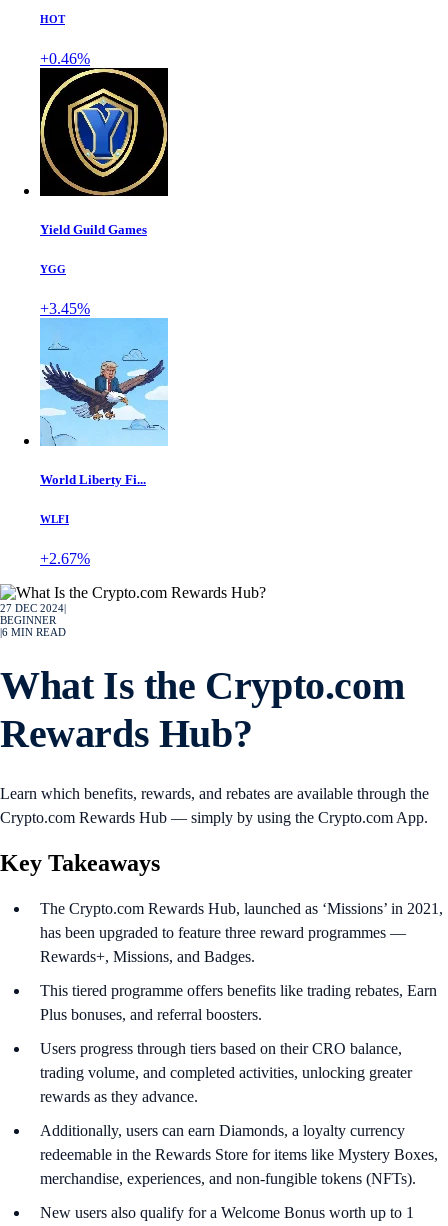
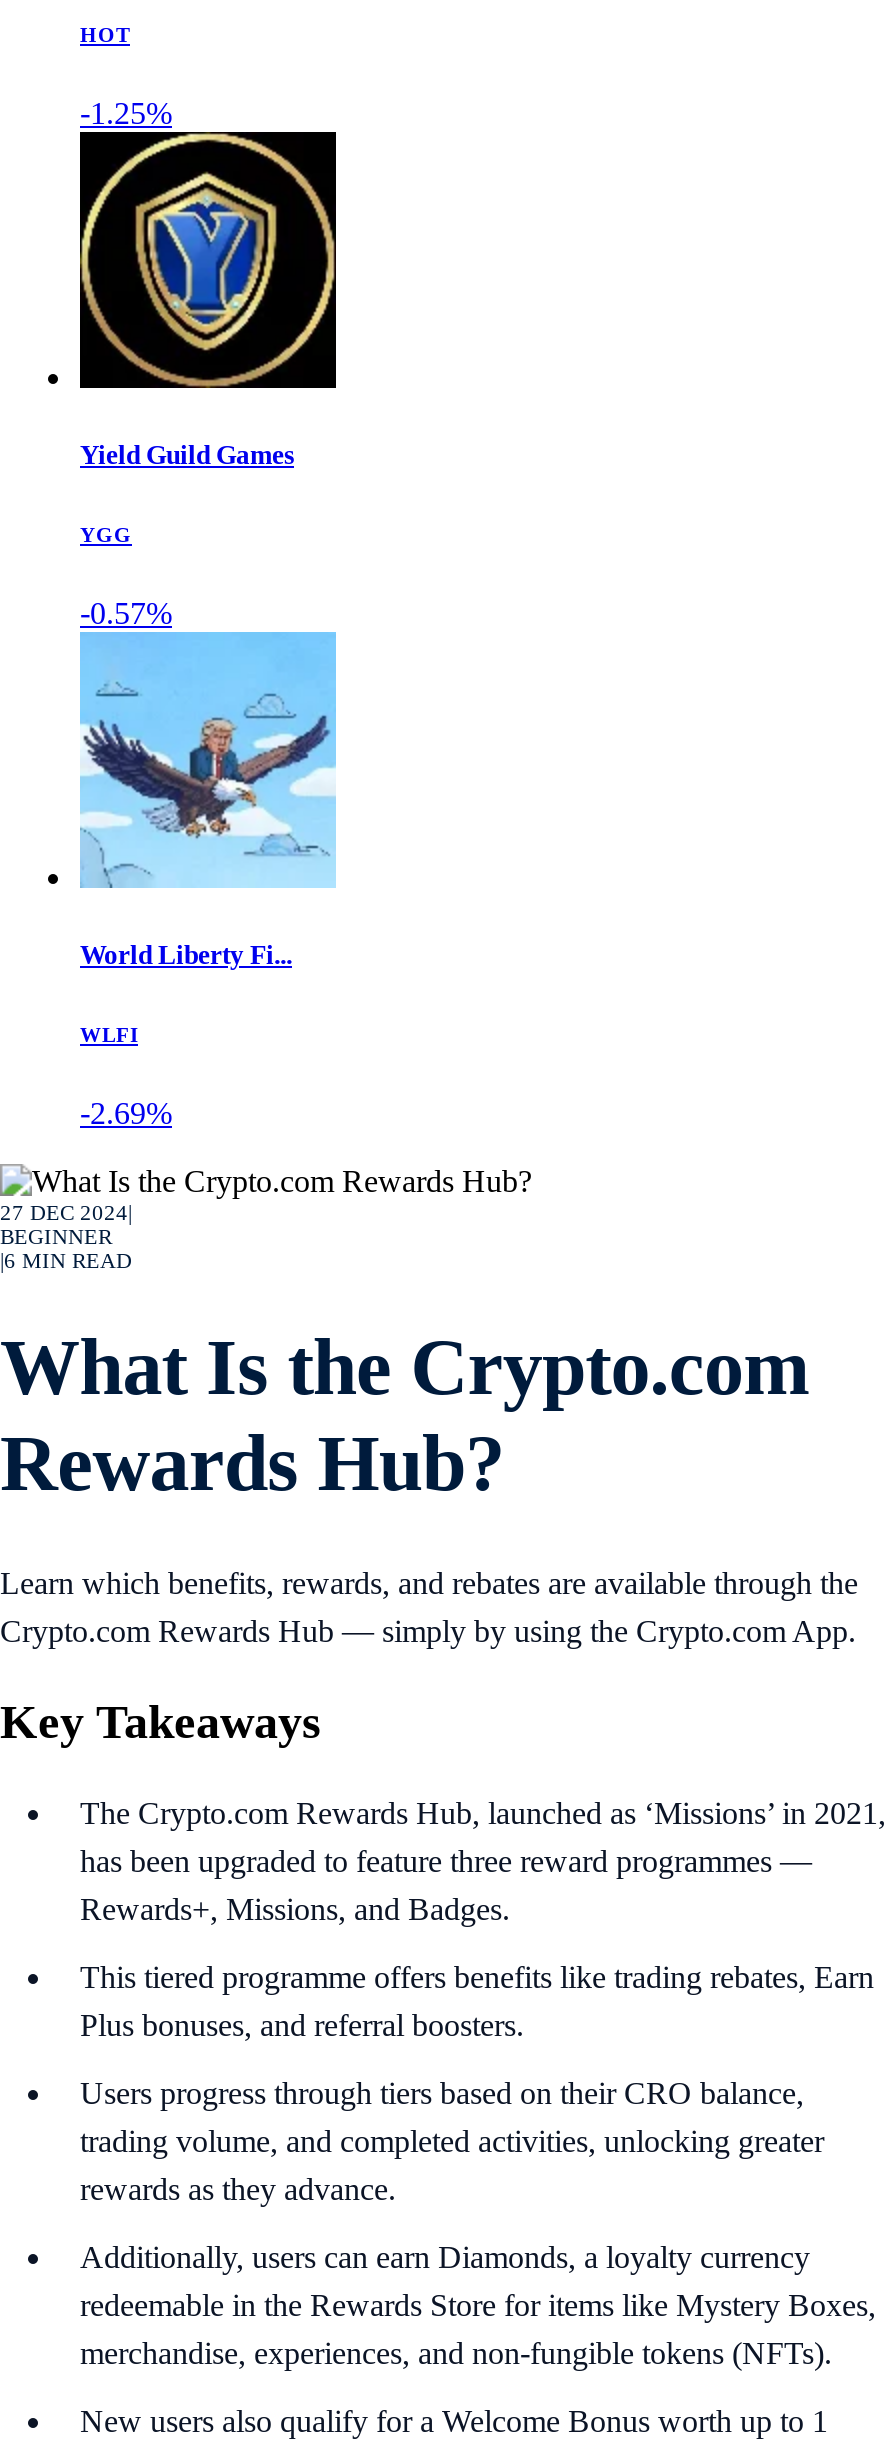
[40,50,90,67] +0.46% -> [80,96,172,130] -1.25%
[40,300,90,317] +3.45% -> [80,596,172,630] -0.57%
[40,550,90,567] +2.67% -> [80,1097,172,1131] -2.69%

